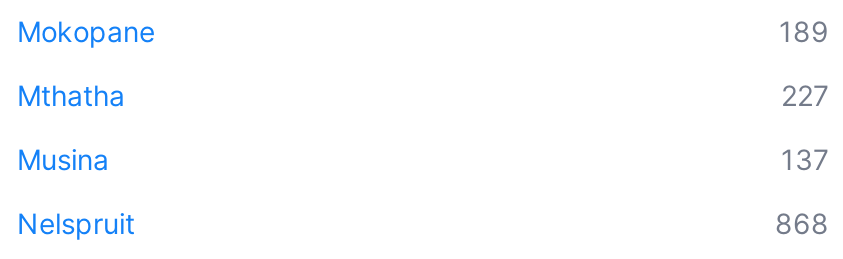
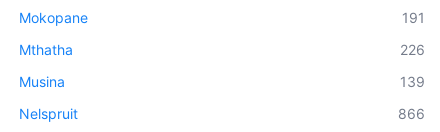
[779,14,829,48] 189 -> [402,9,425,26] 191
[781,78,829,112] 227 -> [400,41,425,58] 226
[781,142,829,176] 137 -> [400,73,425,90] 139
[775,206,829,240] 868 -> [398,105,425,122] 866

